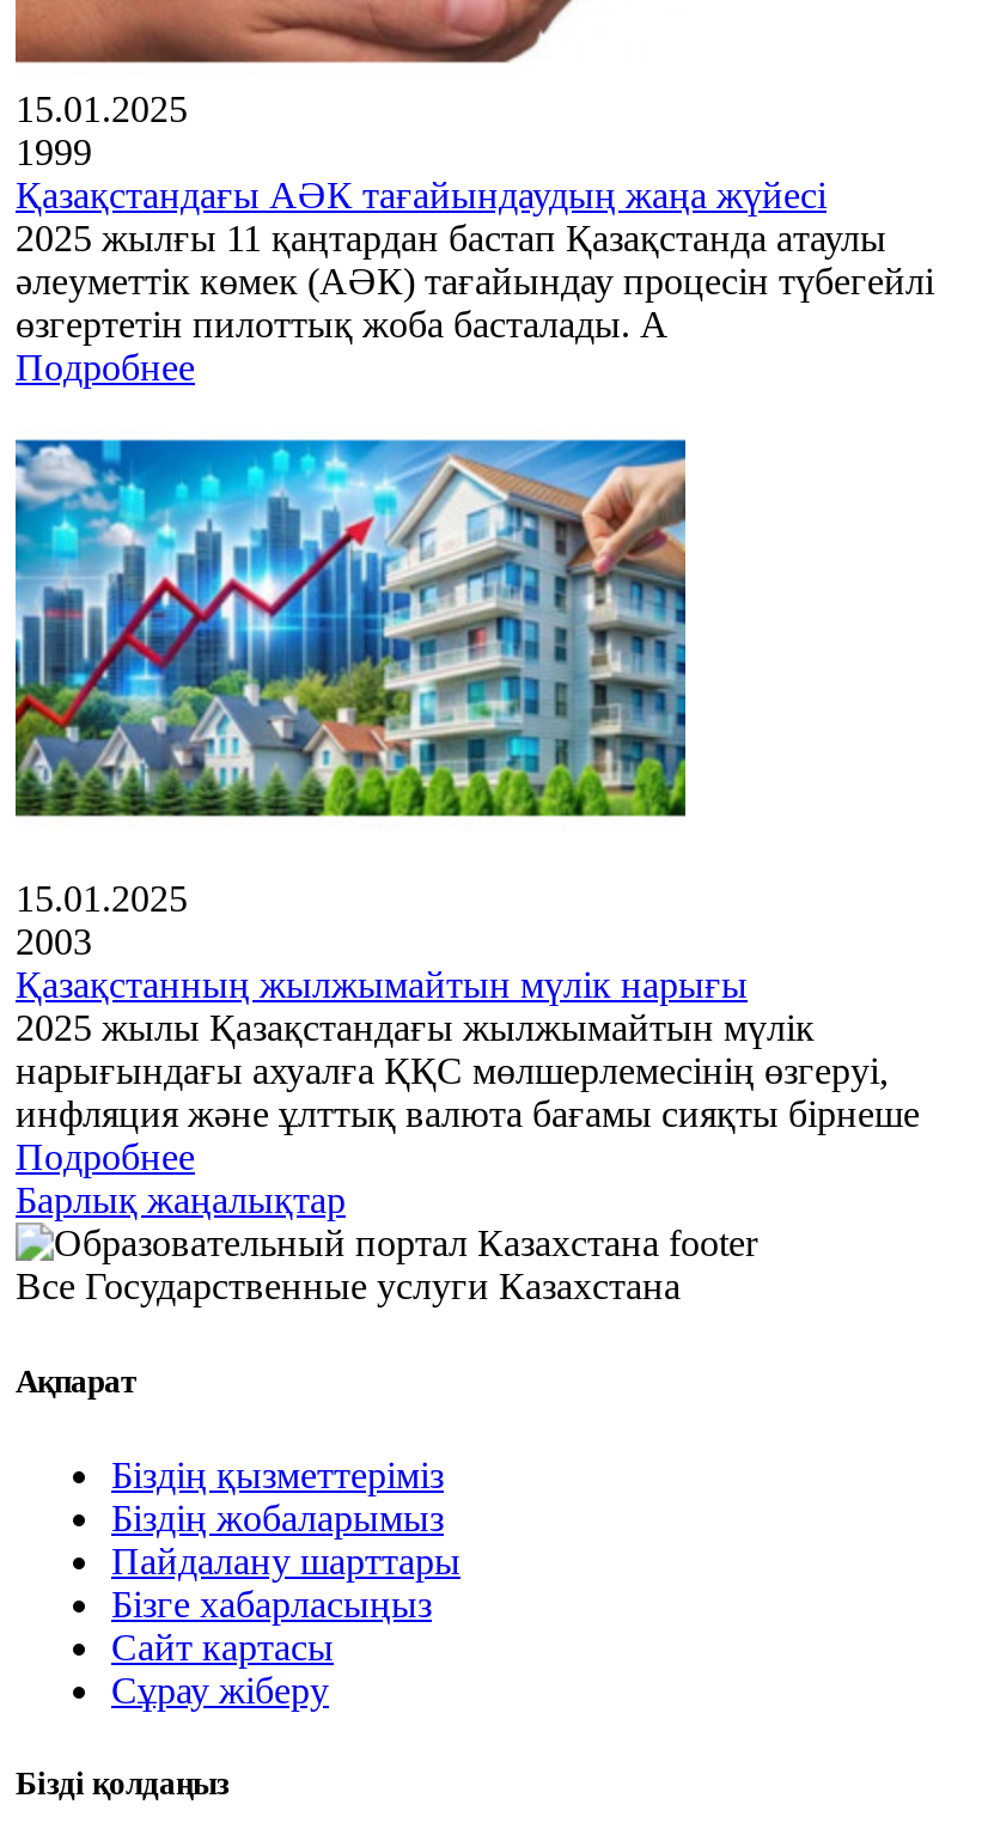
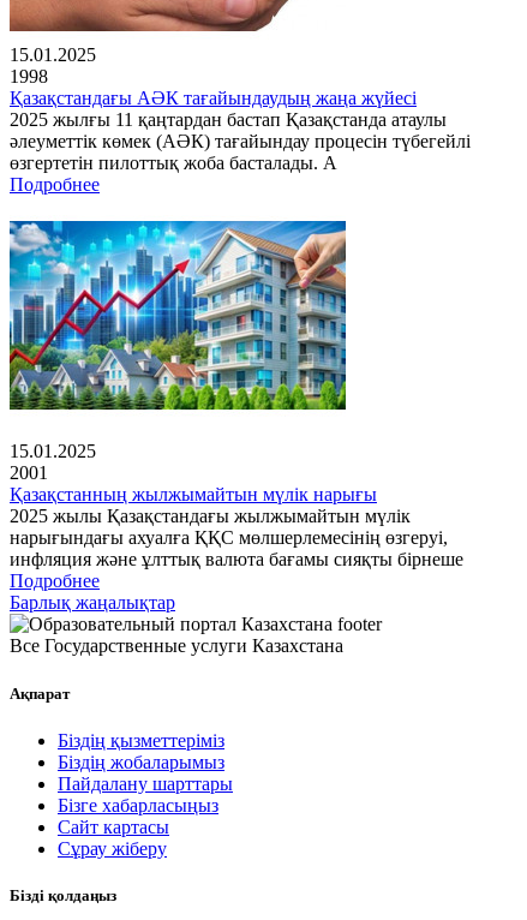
[16,133,92,173] 1999 -> [10,67,48,87] 1998
[16,922,92,963] 2003 -> [10,463,48,483] 2001

